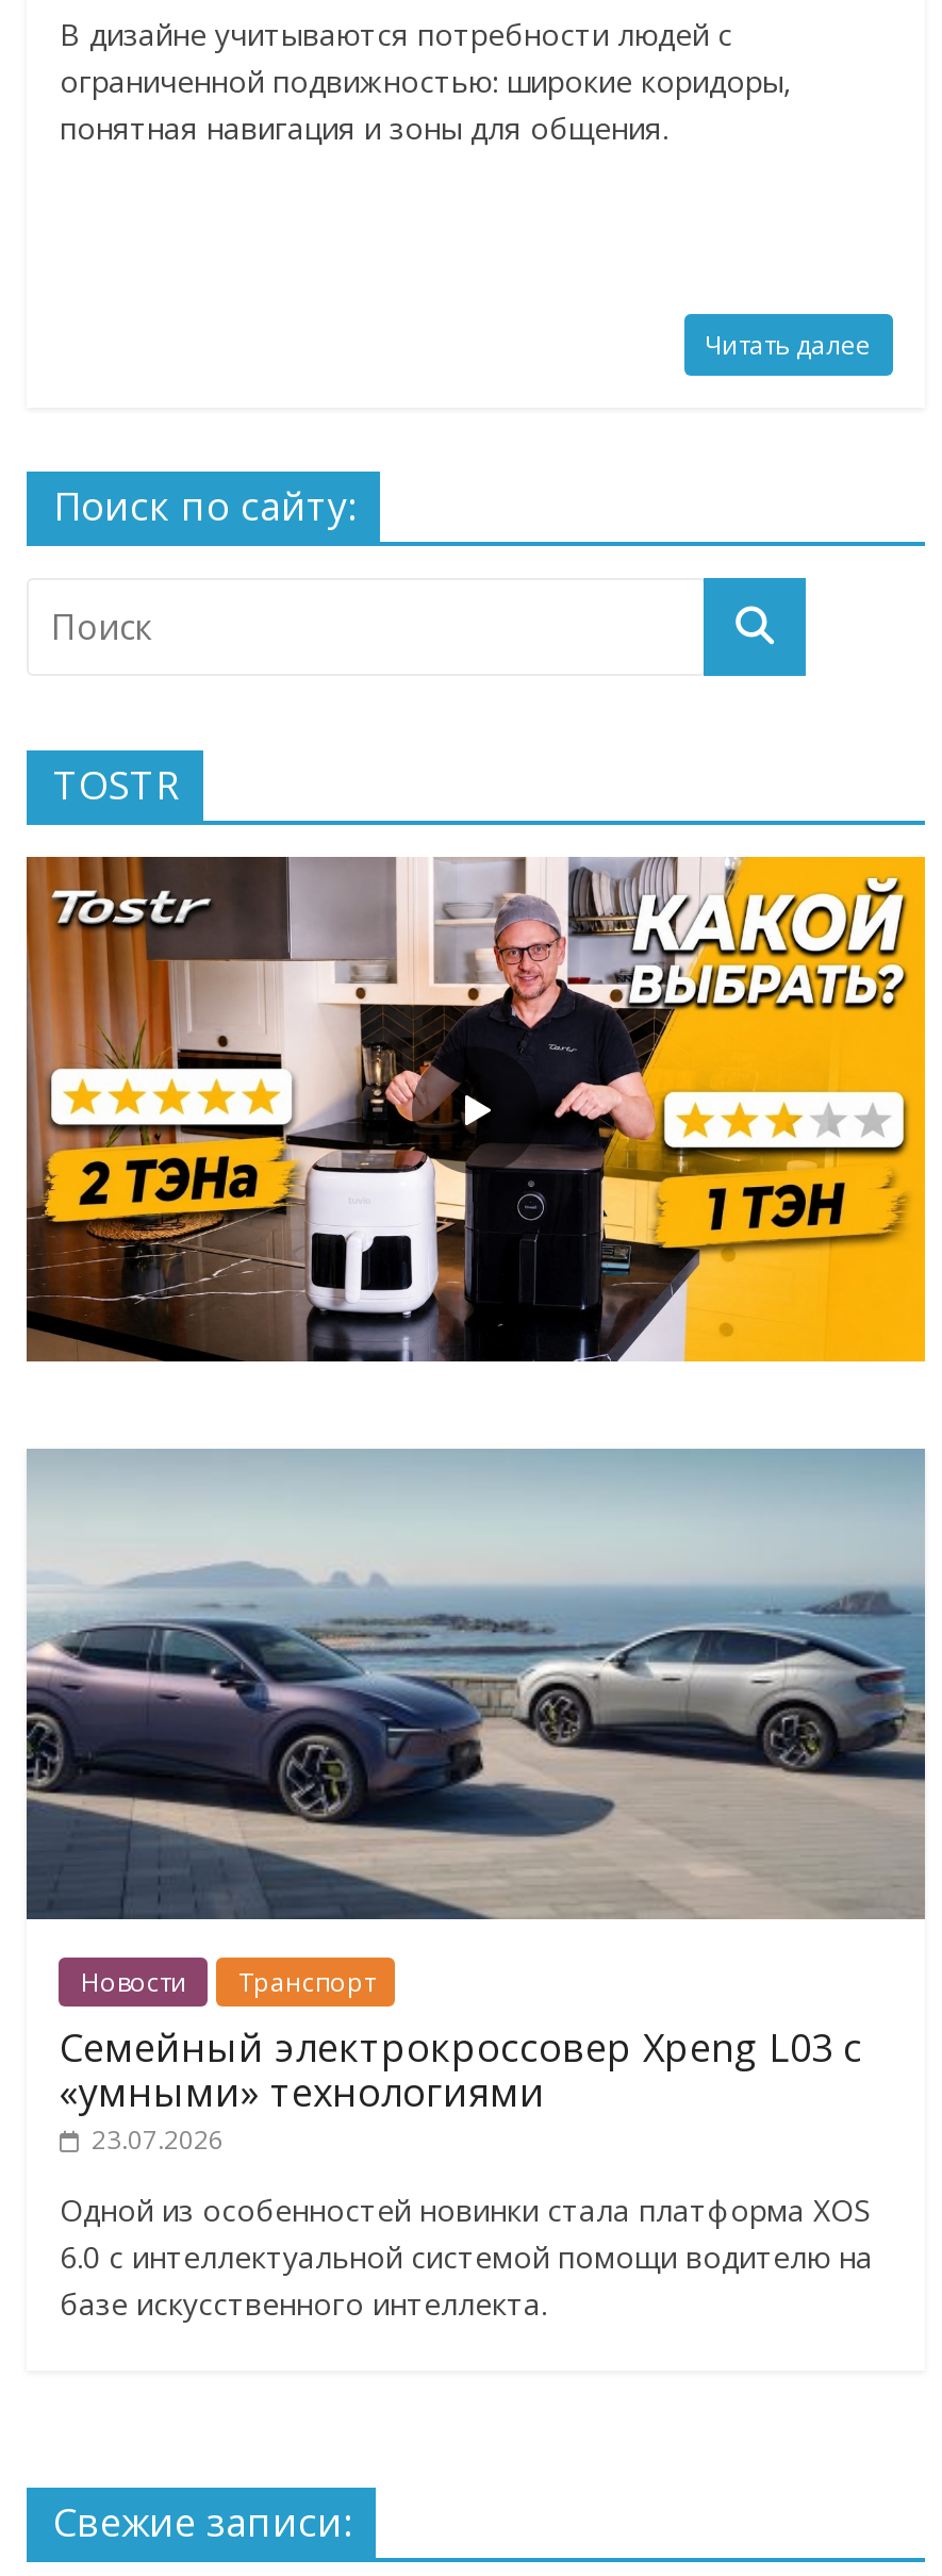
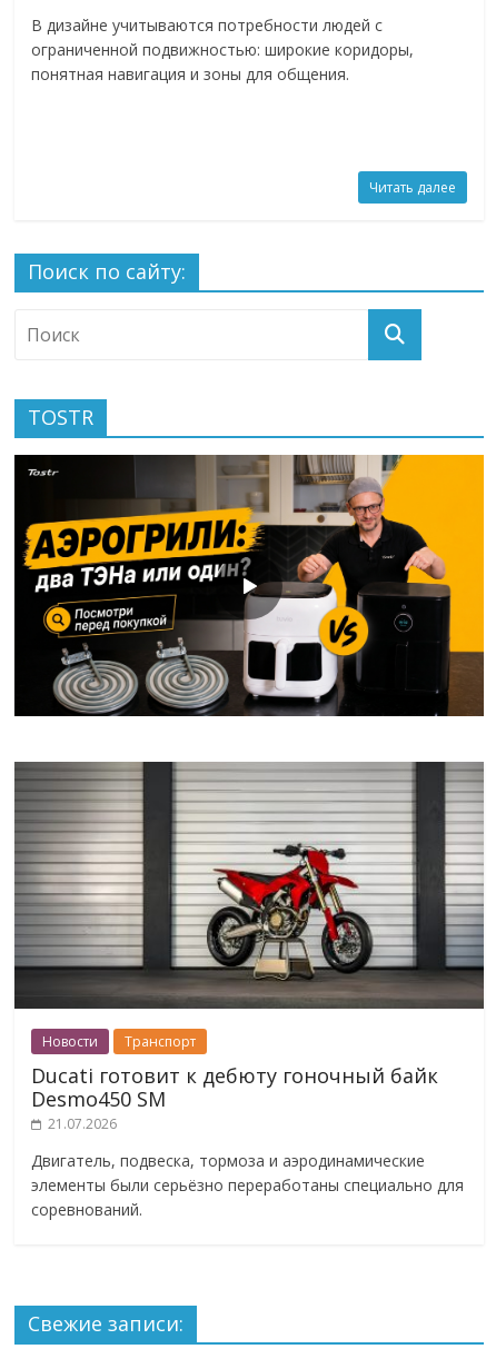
[24,855,927,1364] [image] -> [13,454,485,717] [image]
[27,1447,925,1919] [image] -> [14,761,484,1009] [image]
[59,2022,862,2158] Семейный электрокроссовер Xpeng L03 с | «умными» технологиями | 23.07.2026 -> [32,1062,439,1133] Ducati готовит к дебюту гоночный байк | Desmo450 SM | 21.07.2026
[59,2190,873,2324] Одной из особенностей новинки стала платформа XOS | 6.0 с интеллектуальной системой помощи водителю на | базе искусственного интеллекта. -> [32,1149,464,1220] Двигатель, подвеска, тормоза и аэродинамические | элементы были серьёзно переработаны специально для | соревнований.

